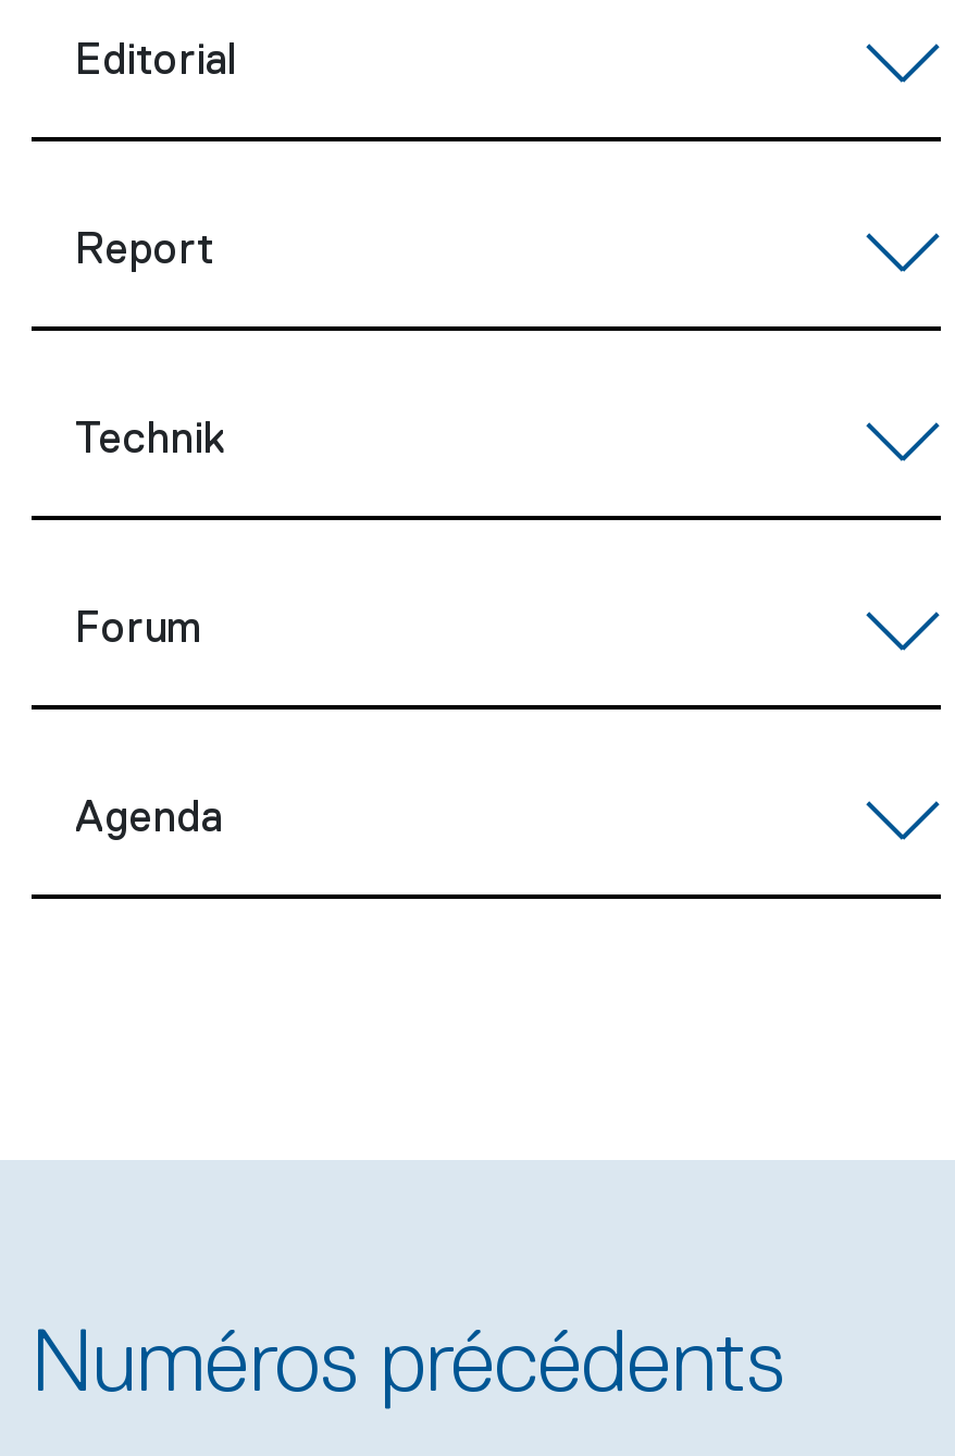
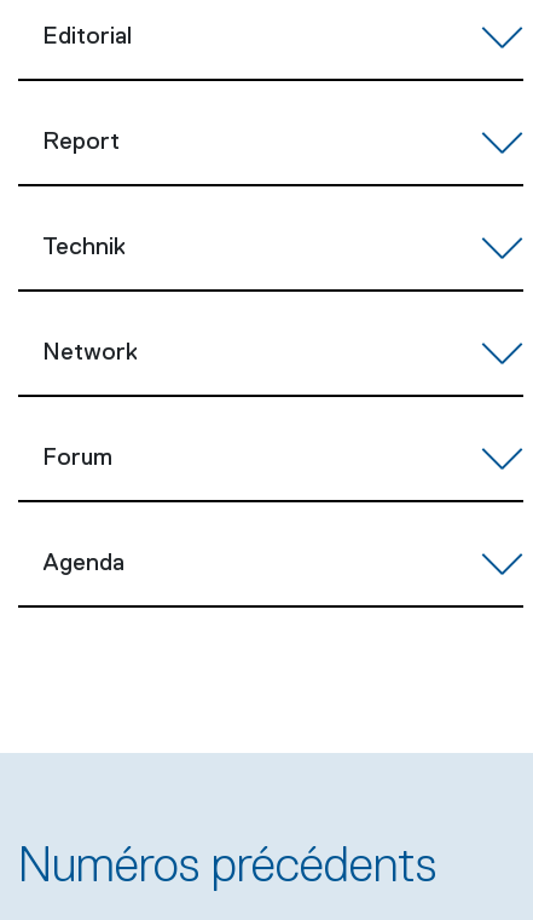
none -> [42,340,138,364] Network

